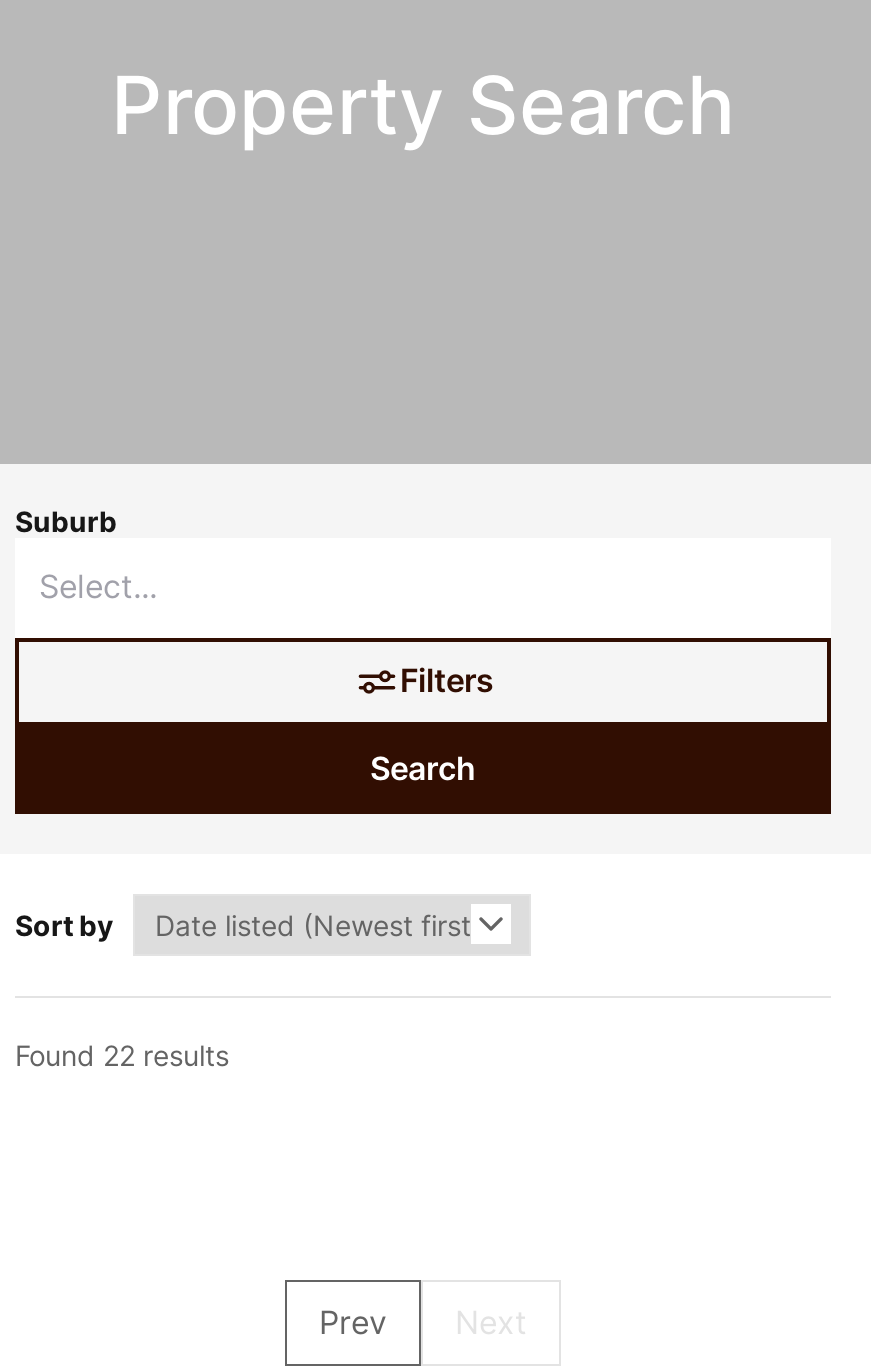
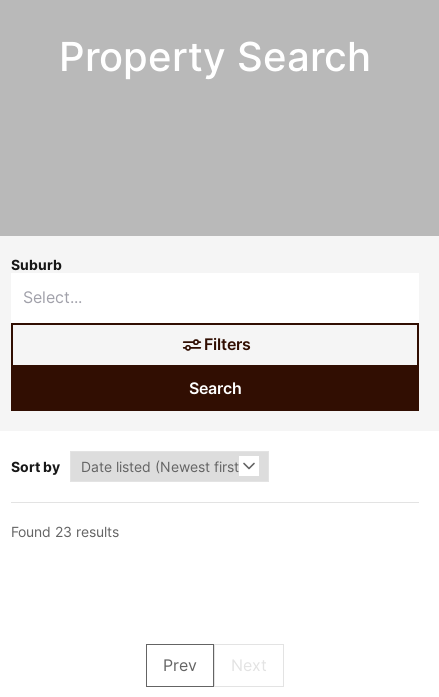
[15,1037,229,1071] Found 22 results -> [11,523,119,540] Found 23 results

